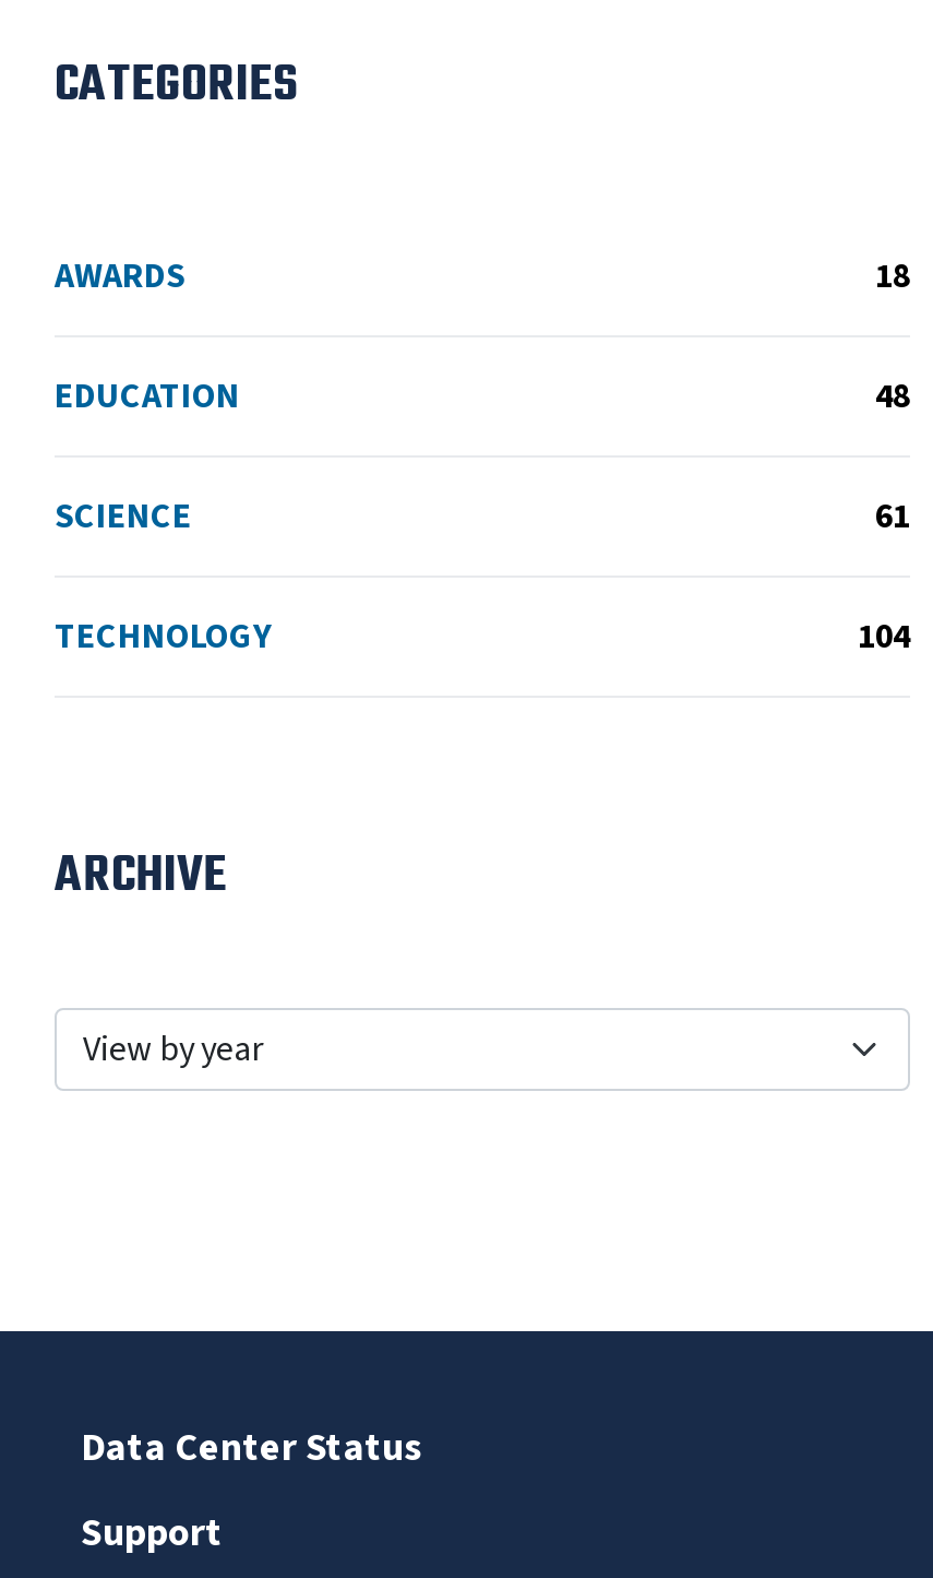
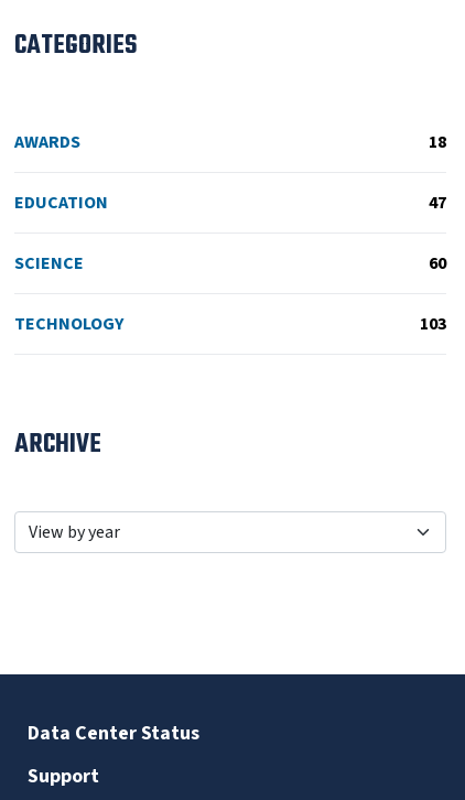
[875,372,910,420] 48 -> [429,191,446,215] 47
[875,493,910,541] 61 -> [429,251,446,275] 60
[858,613,910,661] 104 -> [420,312,446,336] 103

